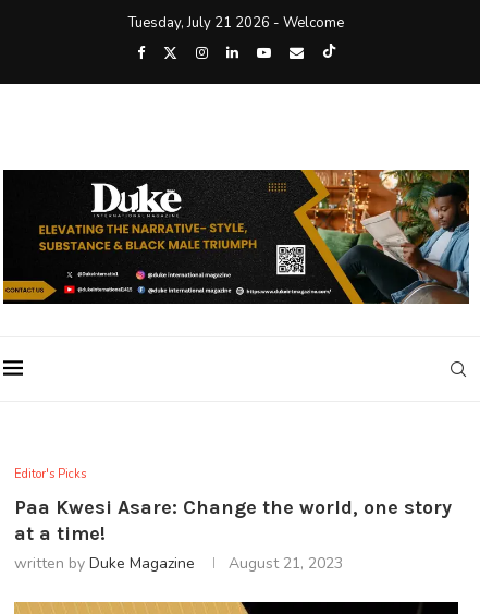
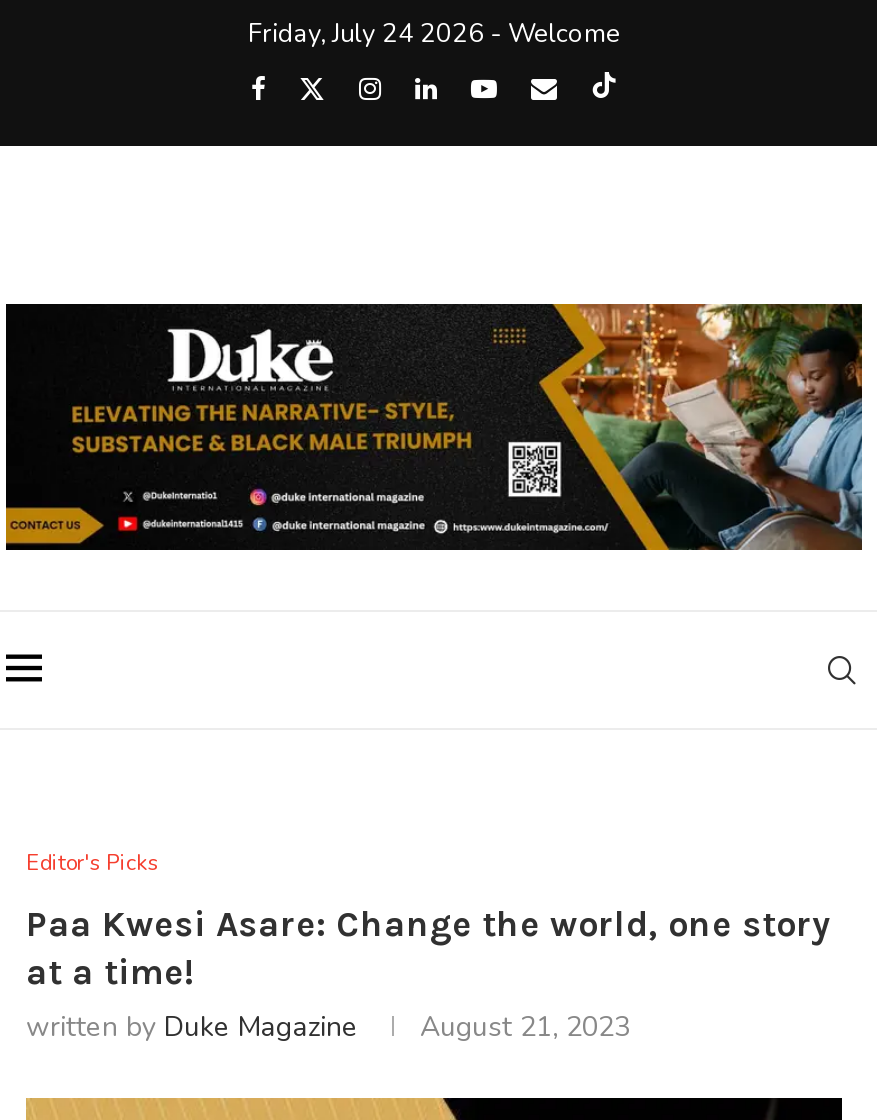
[128,13,344,33] Tuesday, July 21 2026 - Welcome -> [248,16,620,52] Friday, July 24 2026 - Welcome

